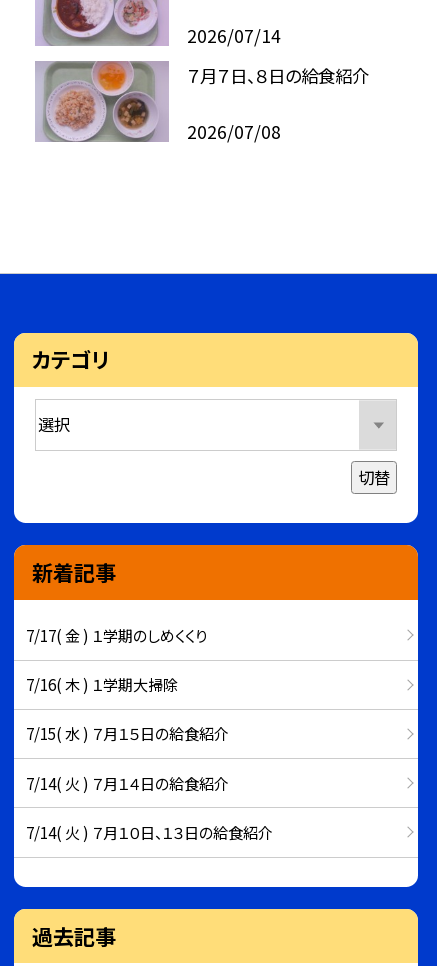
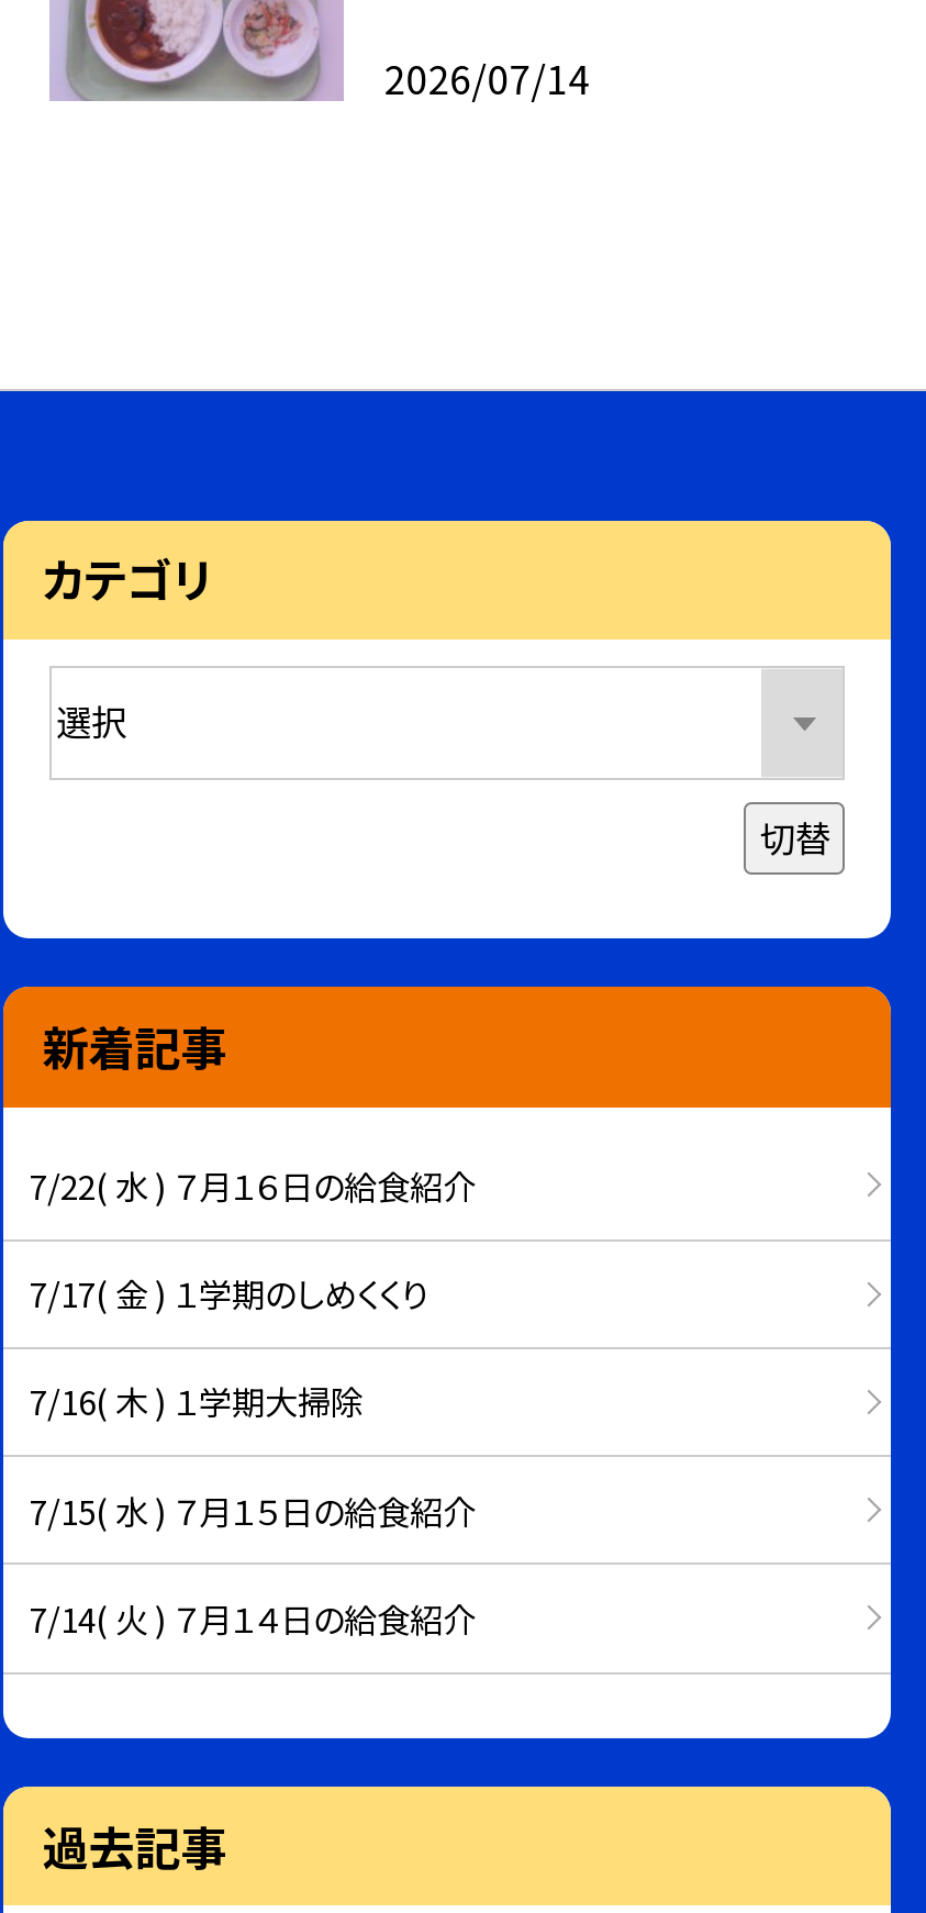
[45,60,369,144] [image] | ７月７日、８日の給食紹介 | 2026/07/08 -> none
none -> [30,1160,476,1208] 7/22( 水 ) ７月１６日の給食紹介
[26,821,273,843] 7/14( 火 ) ７月１０日、１３日の給食紹介 -> none

